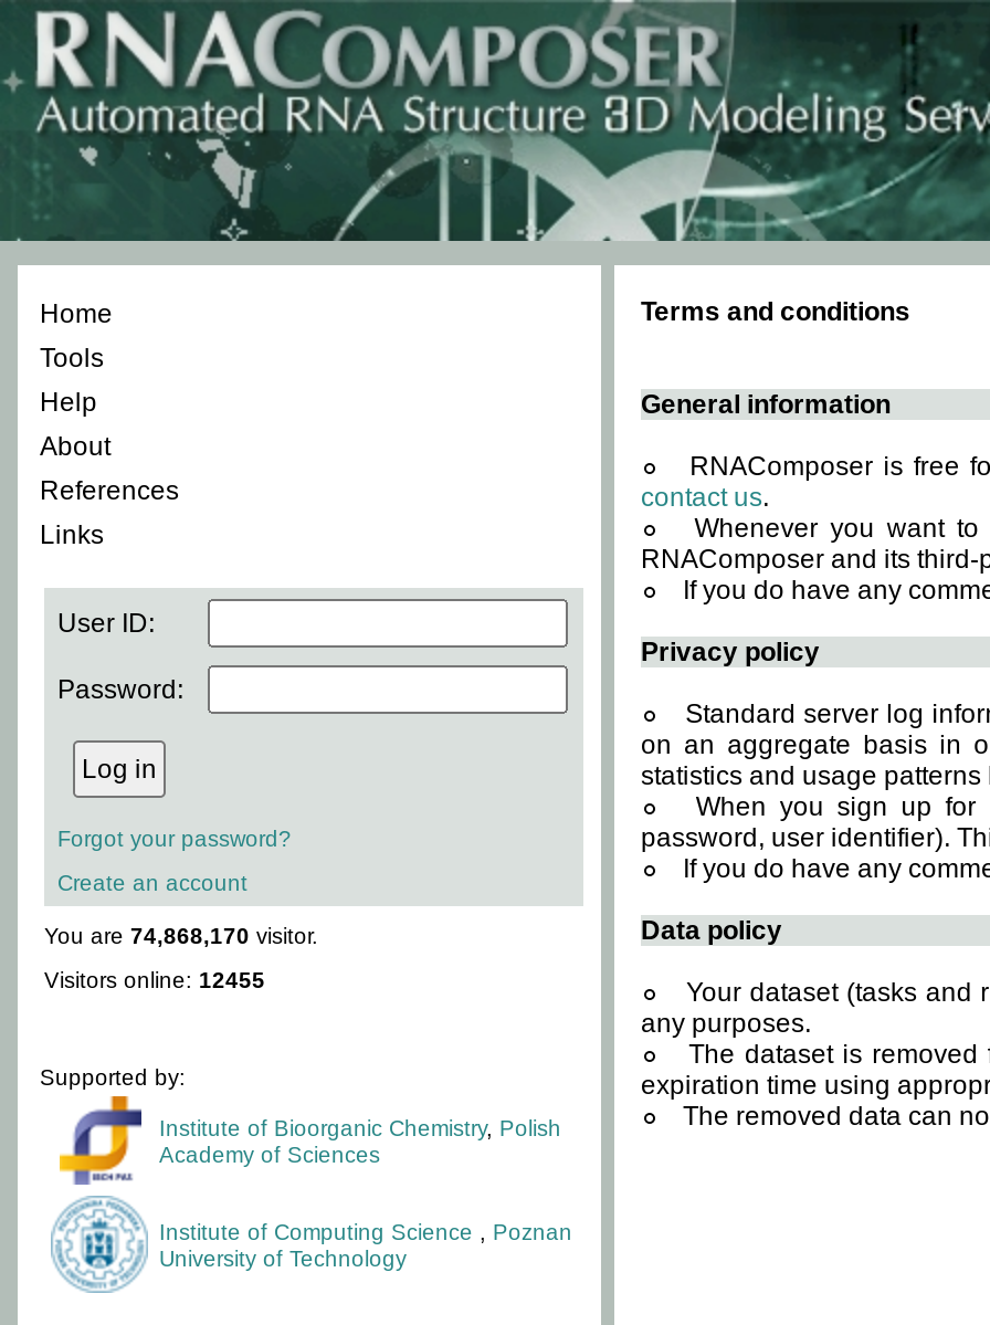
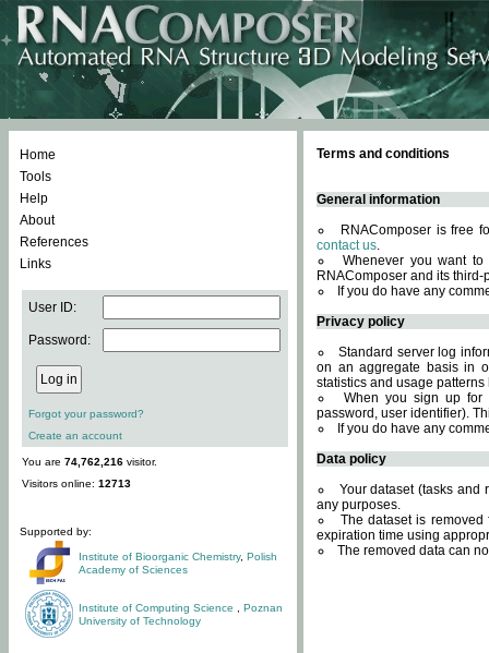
[44,924,318,948] You are 74,868,170 visitor. -> [22,456,157,468] You are 74,762,216 visitor.
[44,968,265,992] Visitors online: 12455 -> [22,477,131,489] Visitors online: 12713

